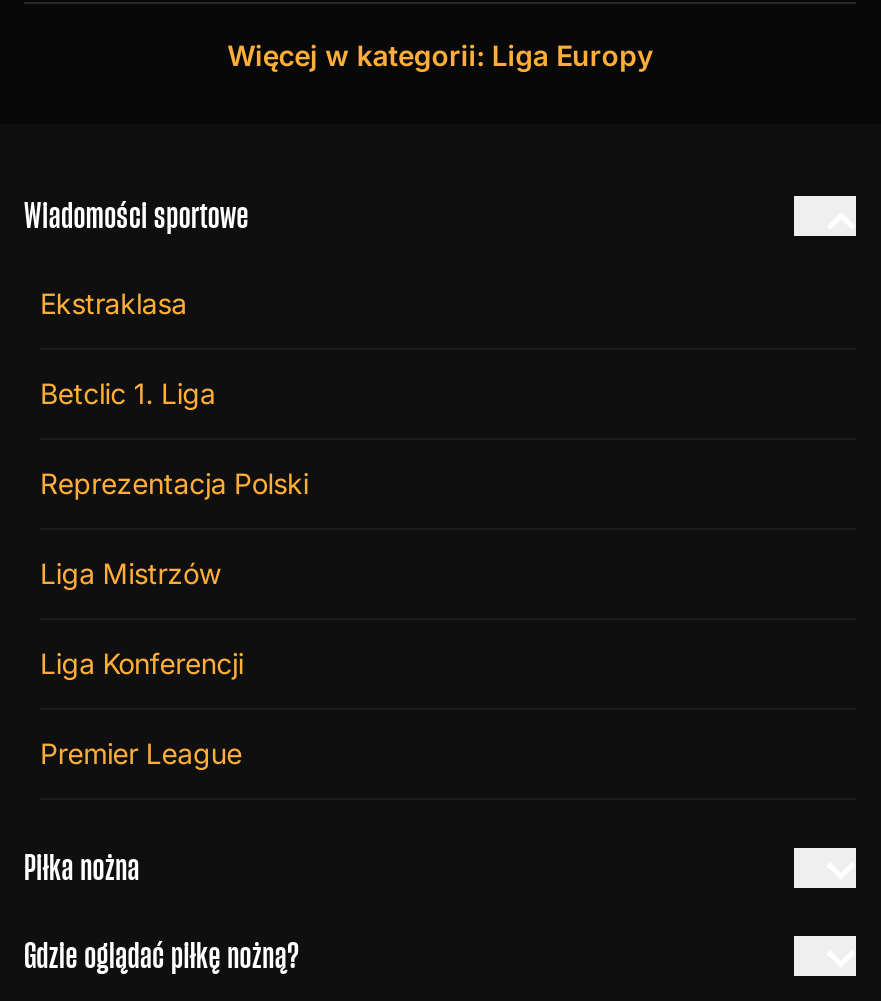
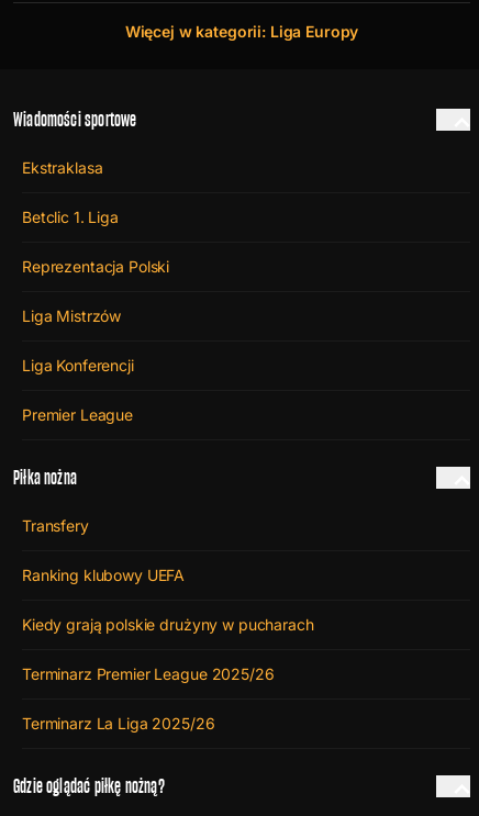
none -> [22,517,314,733] Transfery | Ranking klubowy UEFA | Kiedy grają polskie drużyny w pucharach | Terminarz Premier League 2025/26 | Terminarz La Liga 2025/26

